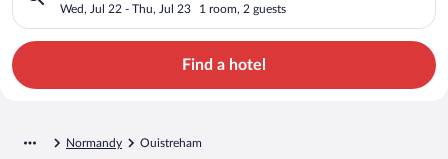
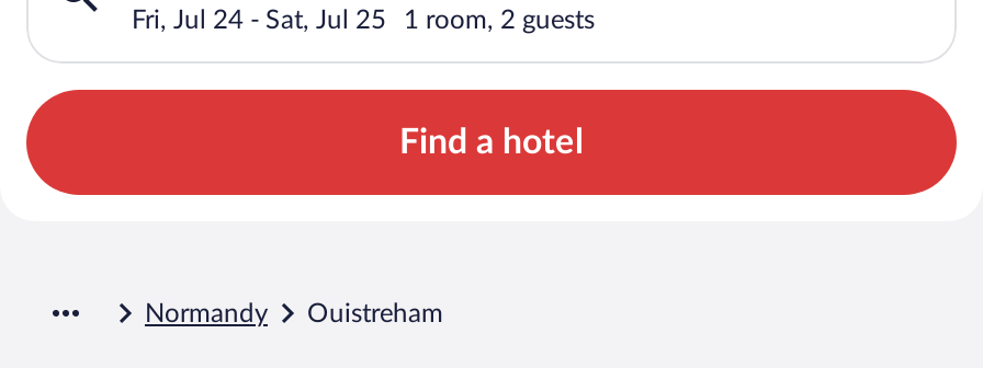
[60,3,191,15] Wed, Jul 22 - Thu, Jul 23 -> [132,6,386,32] Fri, Jul 24 - Sat, Jul 25

